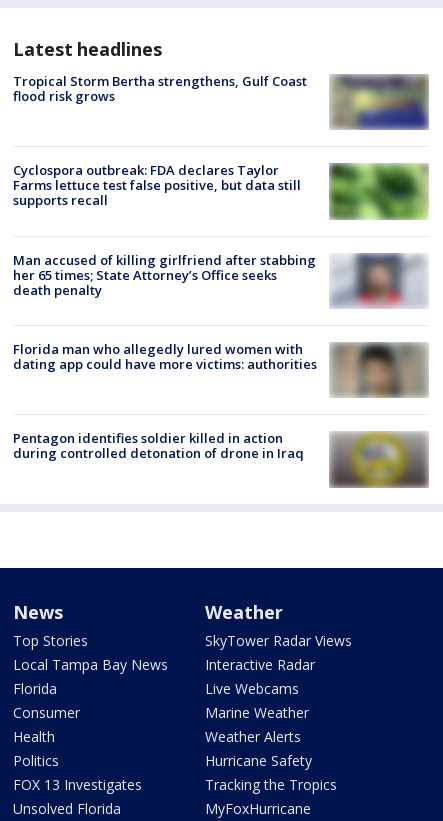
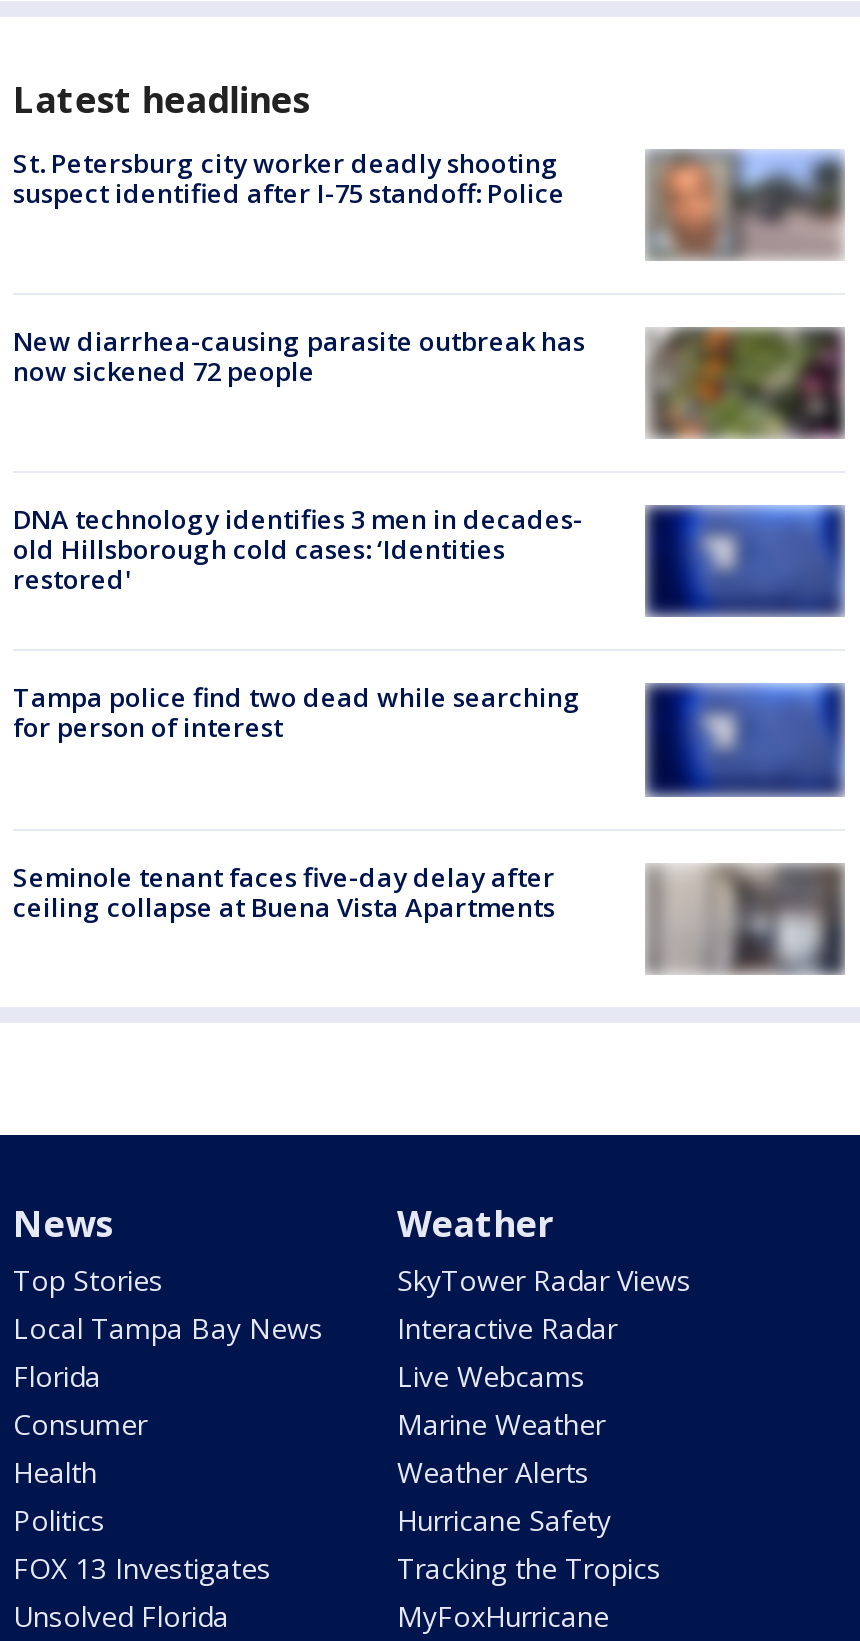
[13,72,307,105] Tropical Storm Bertha strengthens, Gulf Coast | flood risk grows -> [13,144,565,210] St. Petersburg city worker deadly shooting | suspect identified after I-75 standoff: Police
[332,74,429,129] [image] -> [651,150,843,260] [image]
[13,161,429,220] [image] | Cyclospora outbreak: FDA declares Taylor | Farms lettuce test false positive, but data still | supports recall -> [13,323,845,440] [image] | New diarrhea-causing parasite outbreak has | now sickened 72 people
[13,251,428,307] [image] | Man accused of killing girlfriend after stabbing | her 65 times; State Attorney’s Office seeks | death penalty -> [13,501,845,616] [image] | DNA technology identifies 3 men in decades- | old Hillsborough cold cases: ‘Identities | restored'
[13,340,429,398] [image] | Florida man who allegedly lured women with | dating app could have more victims: authorities -> [13,680,845,798] [image] | Tampa police find two dead while searching | for person of interest
[13,429,304,462] Pentagon identifies soldier killed in action | during controlled detonation of drone in Iraq -> [13,858,555,924] Seminole tenant faces five-day delay after | ceiling collapse at Buena Vista Apartments
[332,432,429,488] [image] -> [653,864,843,974] [image]

